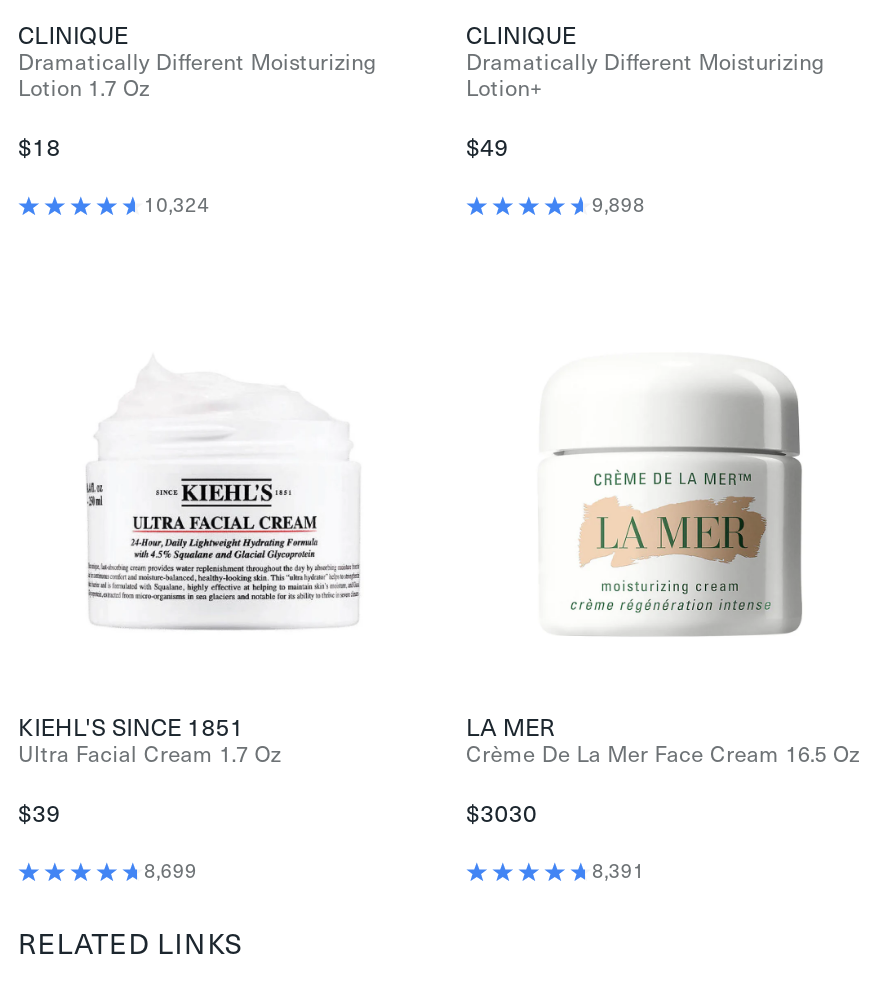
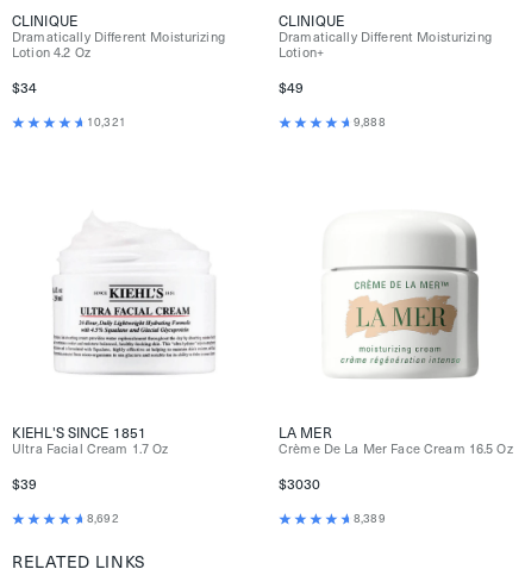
[18,74,150,102] Lotion 1.7 Oz -> [12,44,90,61] Lotion 4.2 Oz
[18,132,61,162] $18 -> [12,79,37,96] $34
[144,192,210,218] 10,324 -> [87,114,126,130] 10,321
[592,192,645,218] 9,898 -> [354,114,385,130] 9,888
[144,858,197,884] 8,699 -> [87,511,119,526] 8,692
[592,858,645,884] 8,391 -> [354,511,385,526] 8,389

